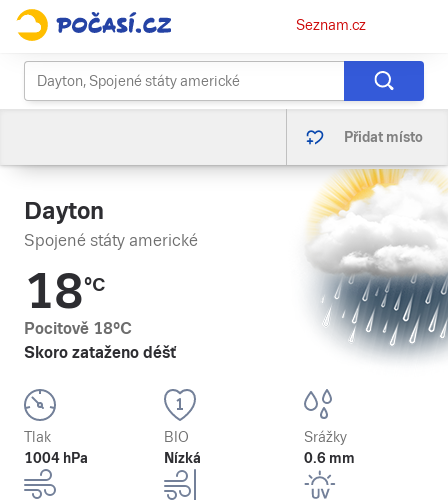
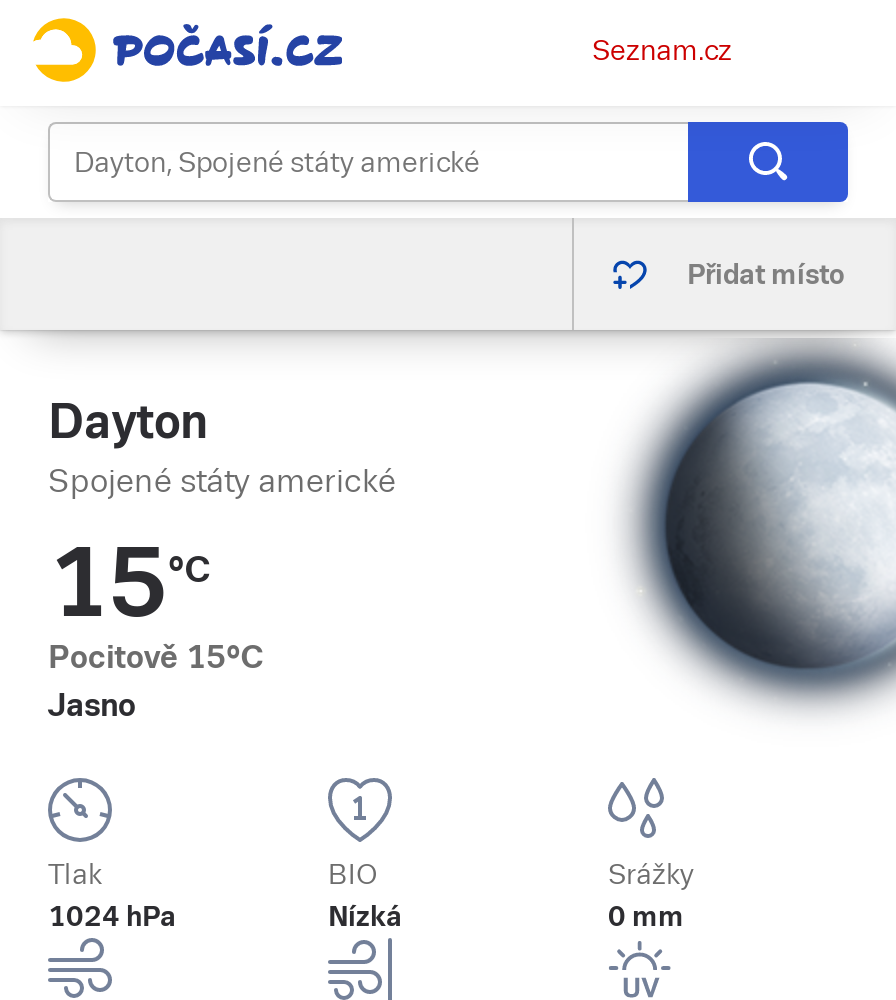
[309,168,445,346] [image] -> [622,338,890,692] [image]
[24,264,176,362] 18°C | Pocitově 18°C | Skoro zataženo déšť -> [48,528,264,724] 15°C | Pocitově 15°C | Jasno
[24,450,88,466] 1004 hPa -> [48,900,176,932] 1024 hPa
[304,450,355,466] 0.6 mm -> [608,900,684,932] 0 mm

